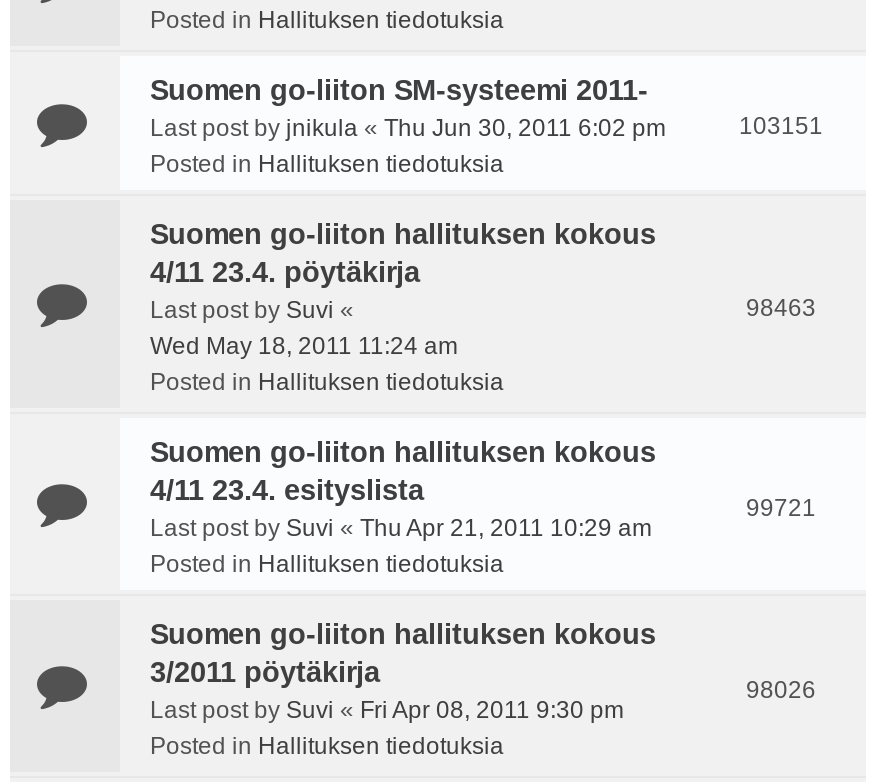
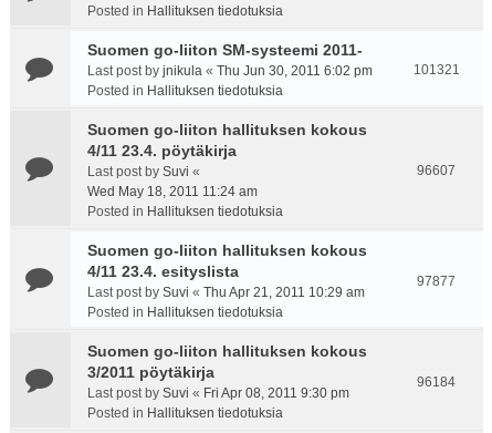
[739,112,823,140] 103151 -> [413,62,459,78] 101321
[746,294,816,322] 98463 -> [417,163,456,178] 96607
[746,494,816,522] 99721 -> [417,274,456,289] 97877
[746,676,816,704] 98026 -> [417,374,456,390] 96184

